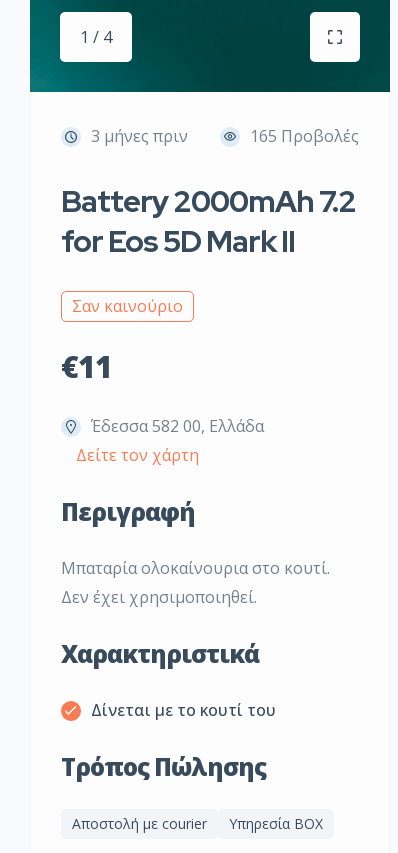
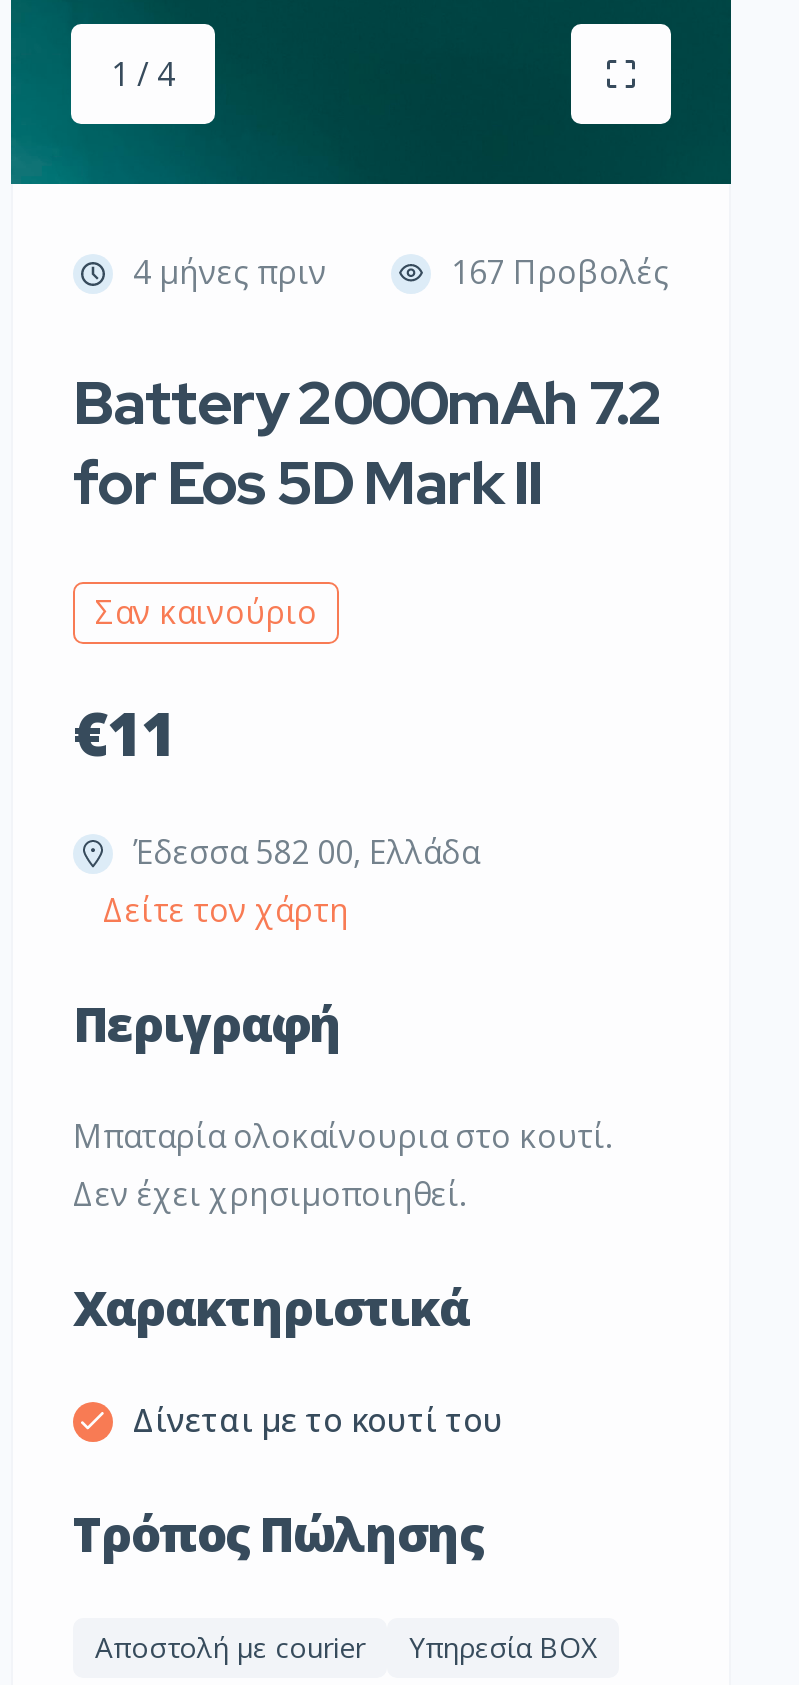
[91,125,188,147] 3 μήνες πριν -> [133,250,327,294] 4 μήνες πριν
[250,125,359,147] 165 Προβολές -> [451,250,669,294] 167 Προβολές

